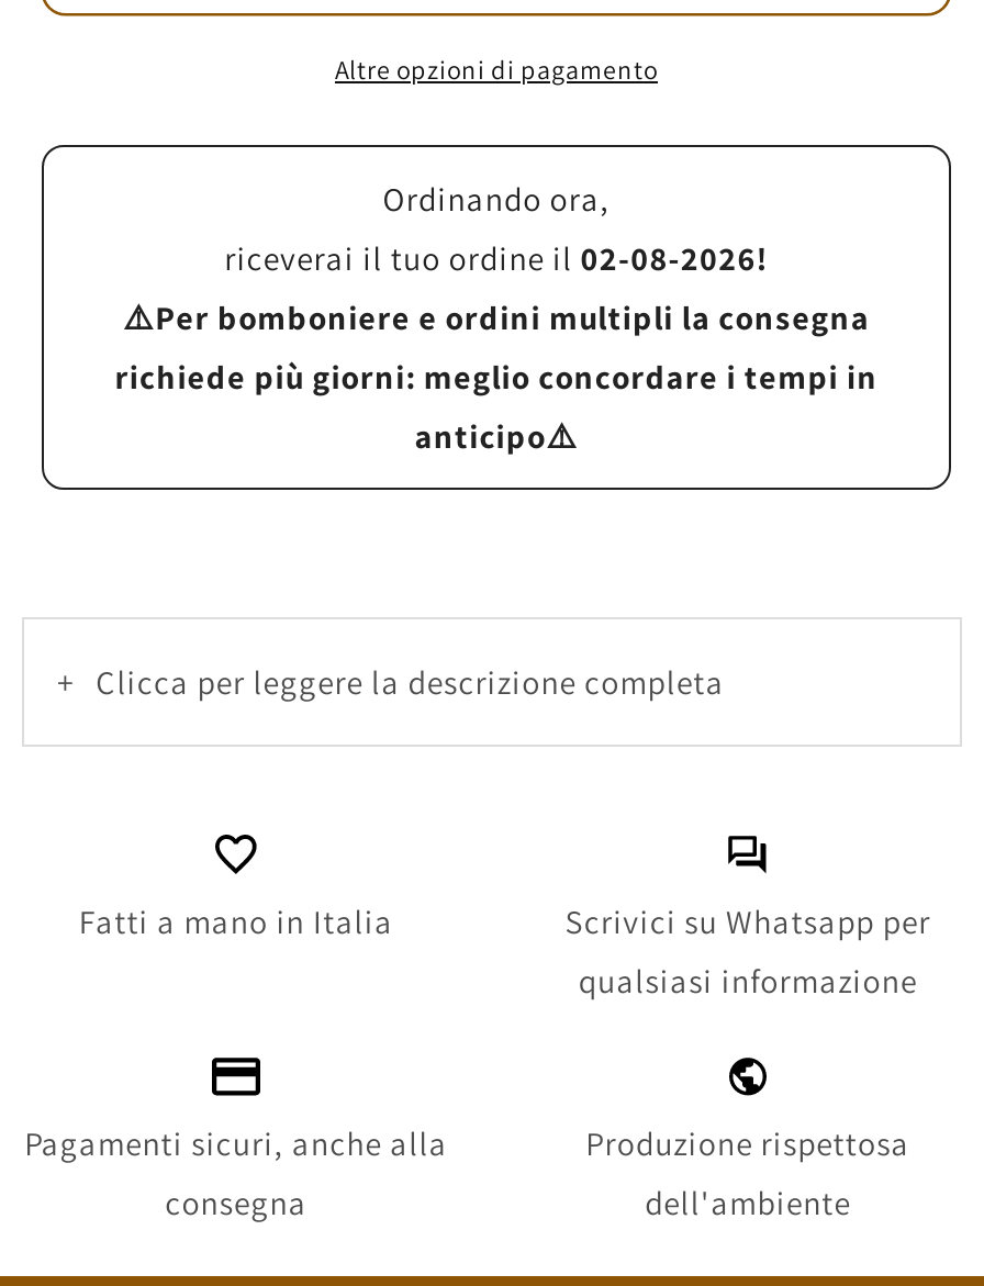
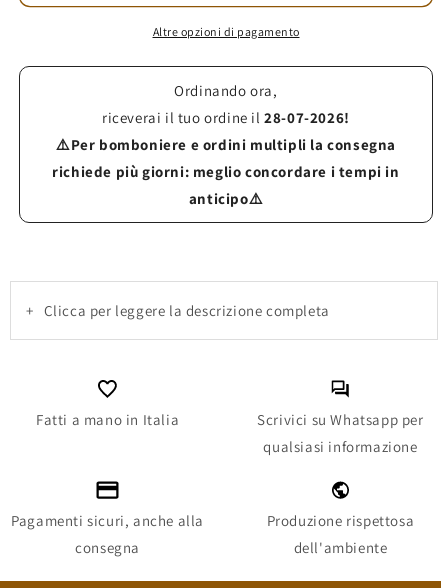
[224,238,769,280] riceverai il tuo ordine il 02-08-2026! -> [102,108,350,127] riceverai il tuo ordine il 28-07-2026!

